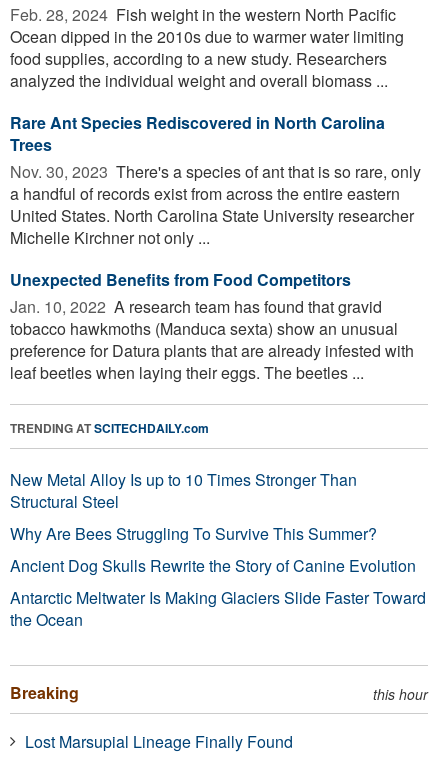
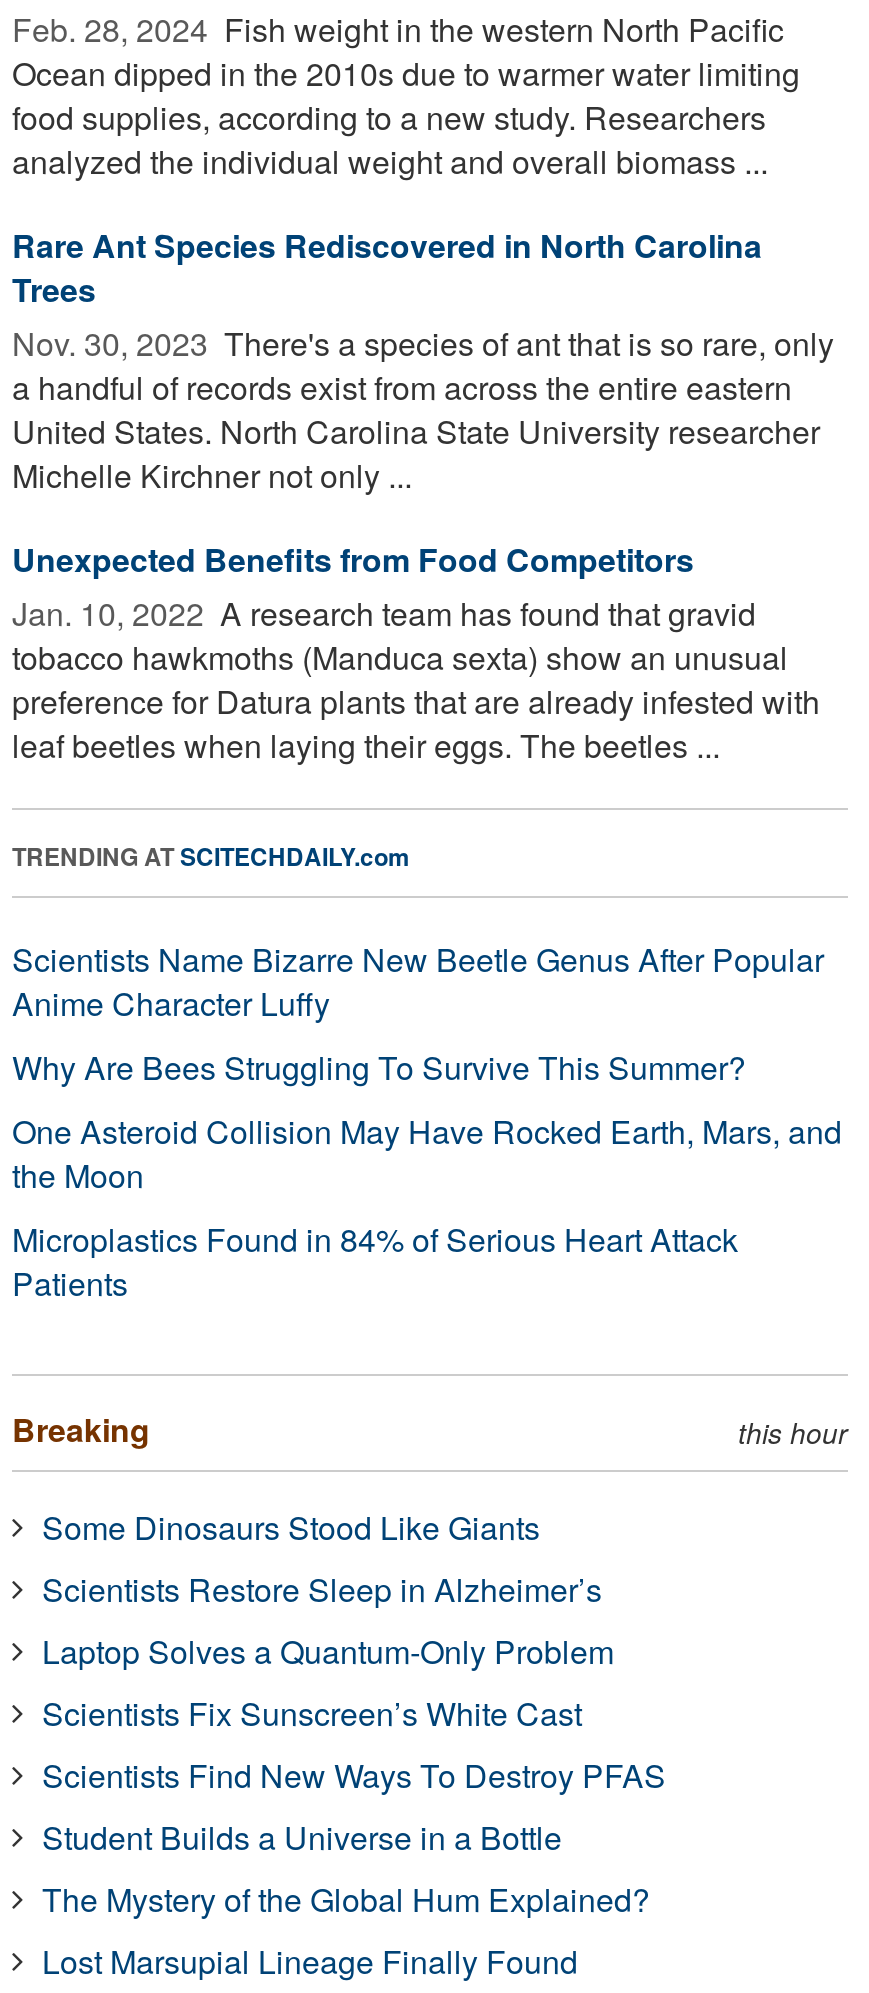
[10,468,357,513] New Metal Alloy Is up to 10 Times Stronger Than | Structural Steel -> [12,936,824,1026] Scientists Name Bizarre New Beetle Genus After Popular | Anime Character Luffy
[10,554,426,631] Ancient Dog Skulls Rewrite the Story of Canine Evolution | Antarctic Meltwater Is Making Glaciers Slide Faster Toward | the Ocean -> [12,1108,842,1306] One Asteroid Collision May Have Rocked Earth, Mars, and | the Moon | Microplastics Found in 84% of Serious Heart Attack | Patients
none -> [42,1504,666,1922] Some Dinosaurs Stood Like Giants | Scientists Restore Sleep in Alzheimer’s | Laptop Solves a Quantum-Only Problem | Scientists Fix Sunscreen’s White Cast | Scientists Find New Ways To Destroy PFAS | Student Builds a Universe in a Bottle | The Mystery of the Global Hum Explained?

